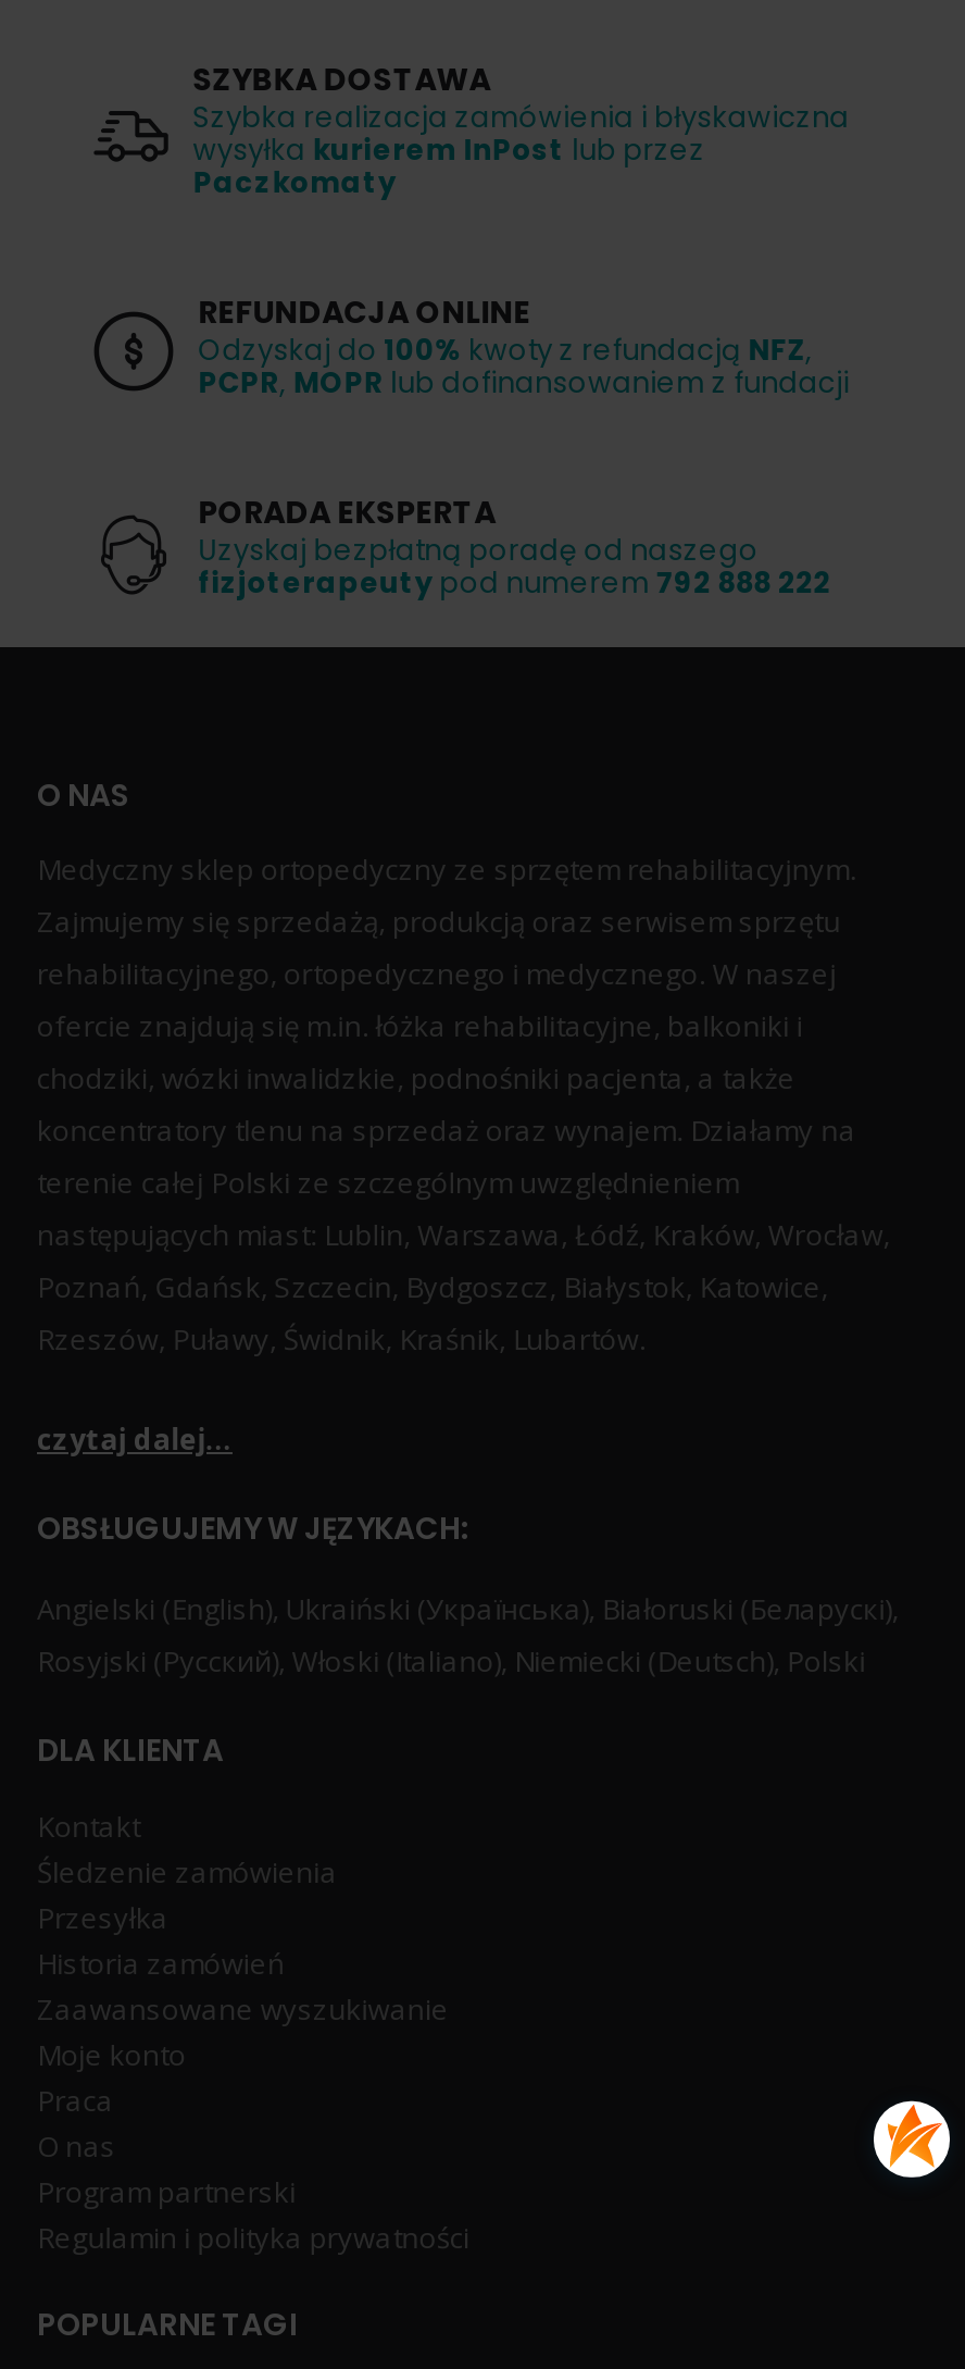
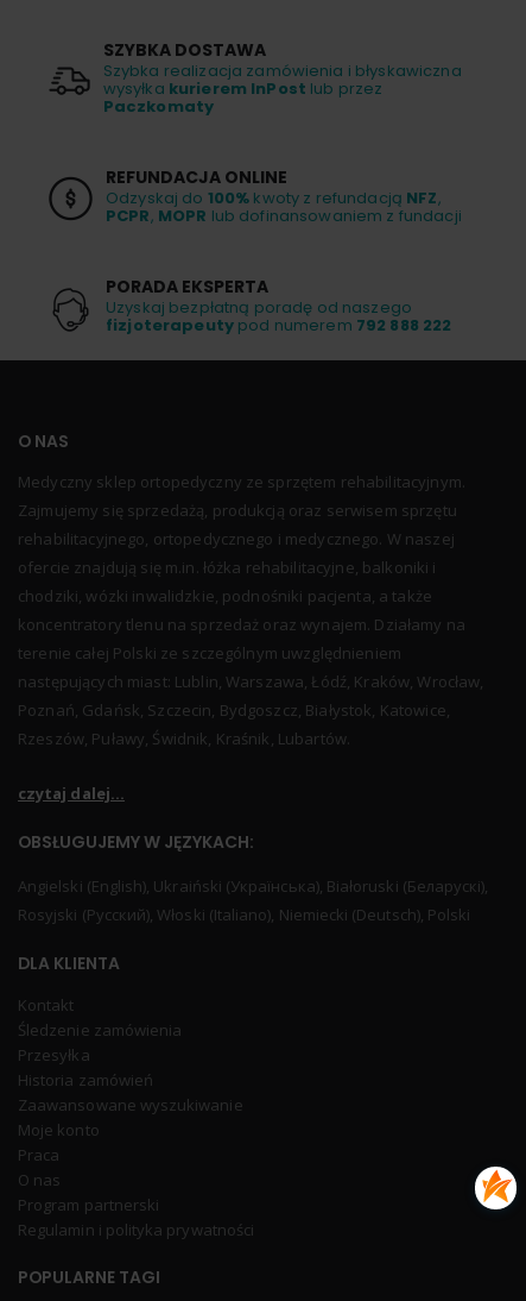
[869,2096,954,2203] [image] -> [473,1154,519,1212] [image]

